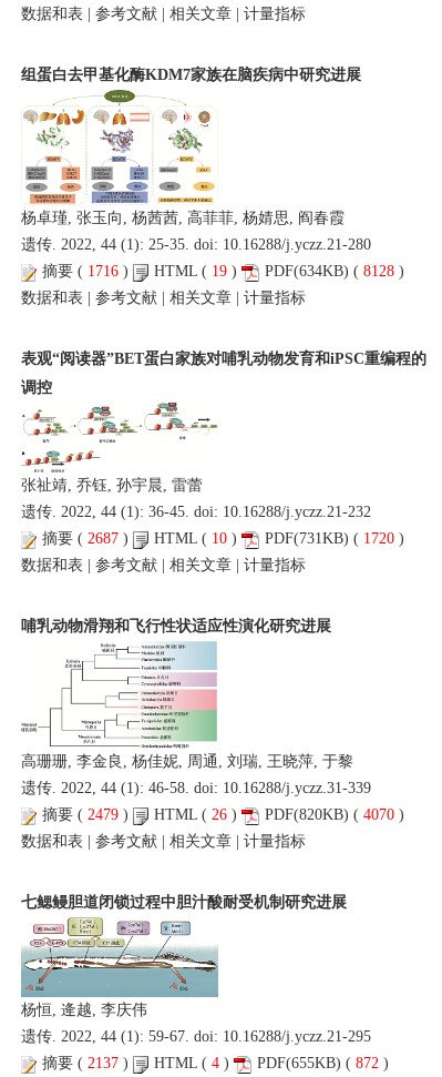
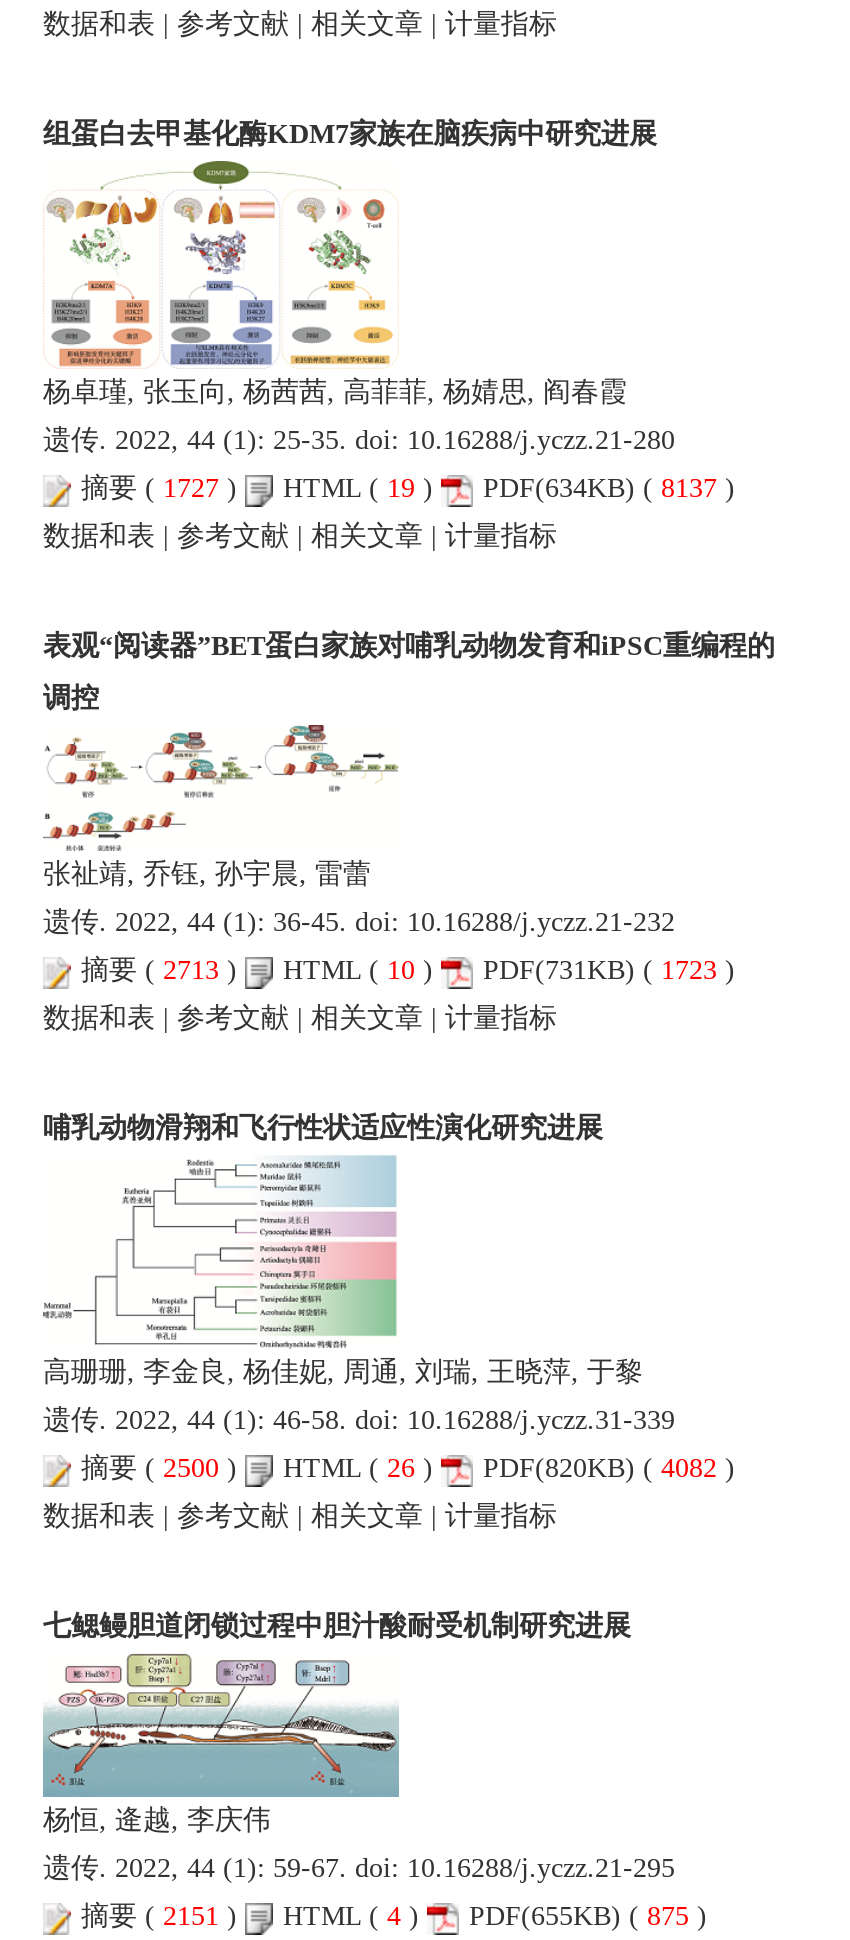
[42,263,133,280] 摘要(1716) -> [81,473,245,503] 摘要(1727)
[265,263,404,280] PDF(634KB) (8128) -> [483,473,735,503] PDF(634KB) (8137)
[42,530,133,547] 摘要(2687) -> [81,955,245,985] 摘要(2713)
[265,530,404,547] PDF(731KB) (1720) -> [483,955,735,985] PDF(731KB) (1723)
[42,807,133,823] 摘要(2479) -> [81,1453,245,1483] 摘要(2500)
[265,807,404,823] PDF(820KB) (4070) -> [483,1453,735,1483] PDF(820KB) (4082)
[42,1055,133,1071] 摘要(2137) -> [81,1901,245,1931] 摘要(2151)
[257,1055,389,1071] PDF(655KB) (872) -> [469,1901,707,1931] PDF(655KB) (875)

